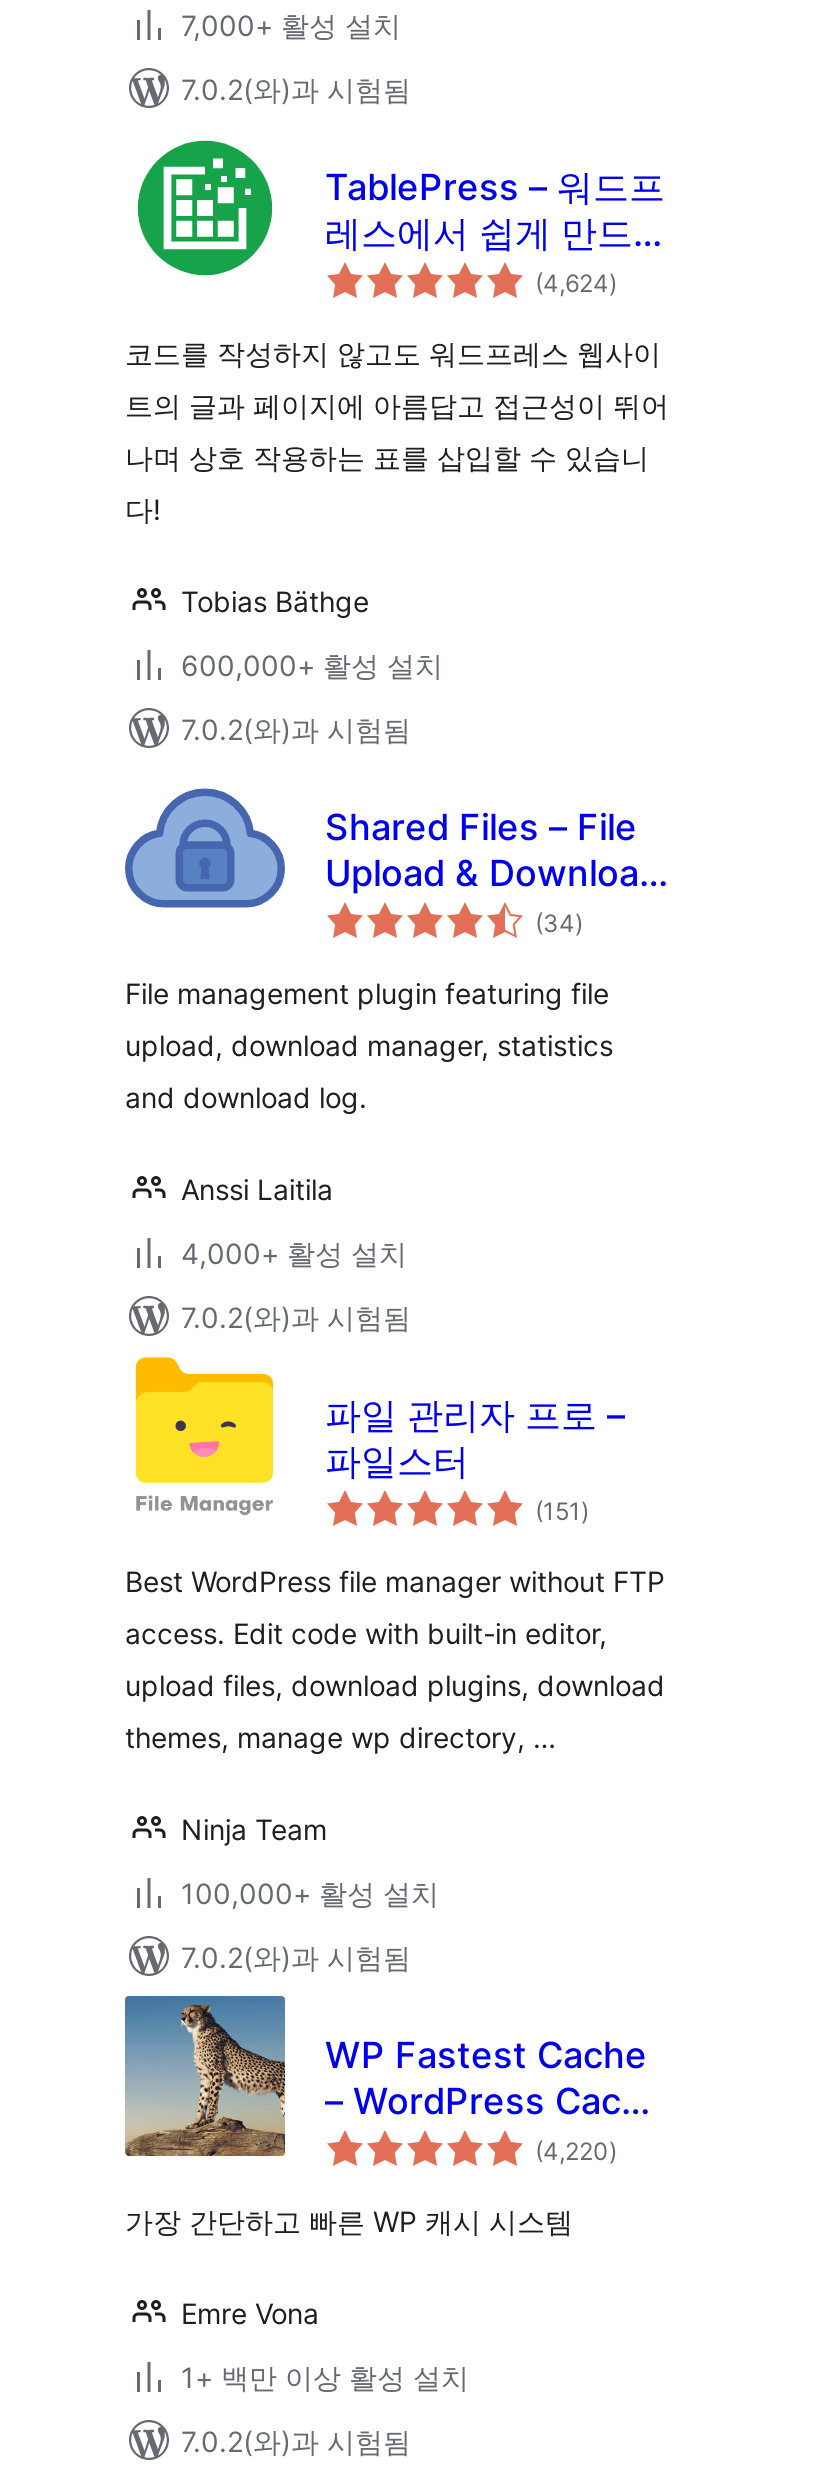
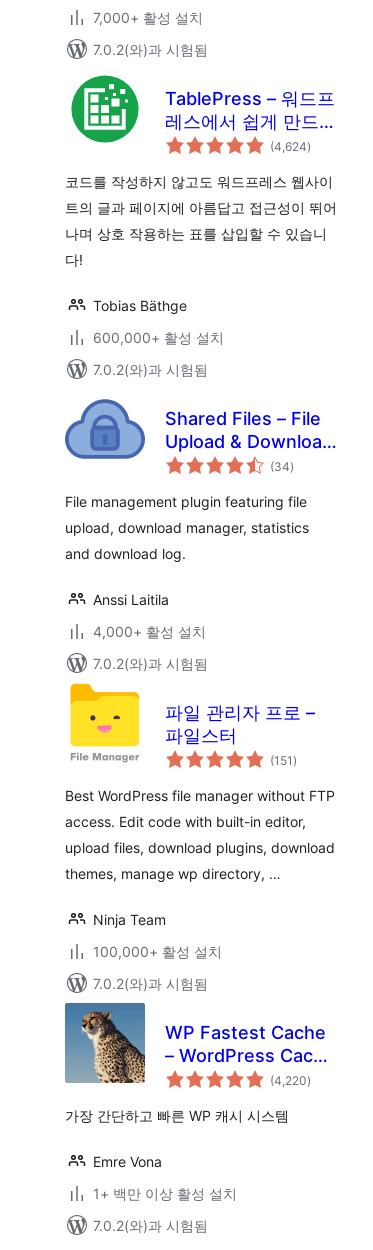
[123,2004,287,2158] [image] -> [65,1008,146,1084] [image]

